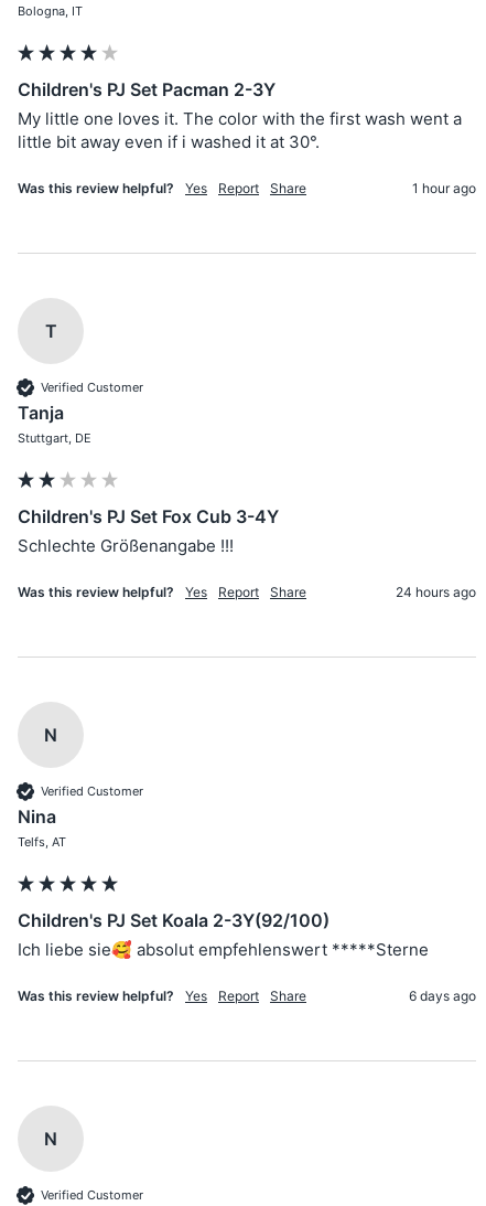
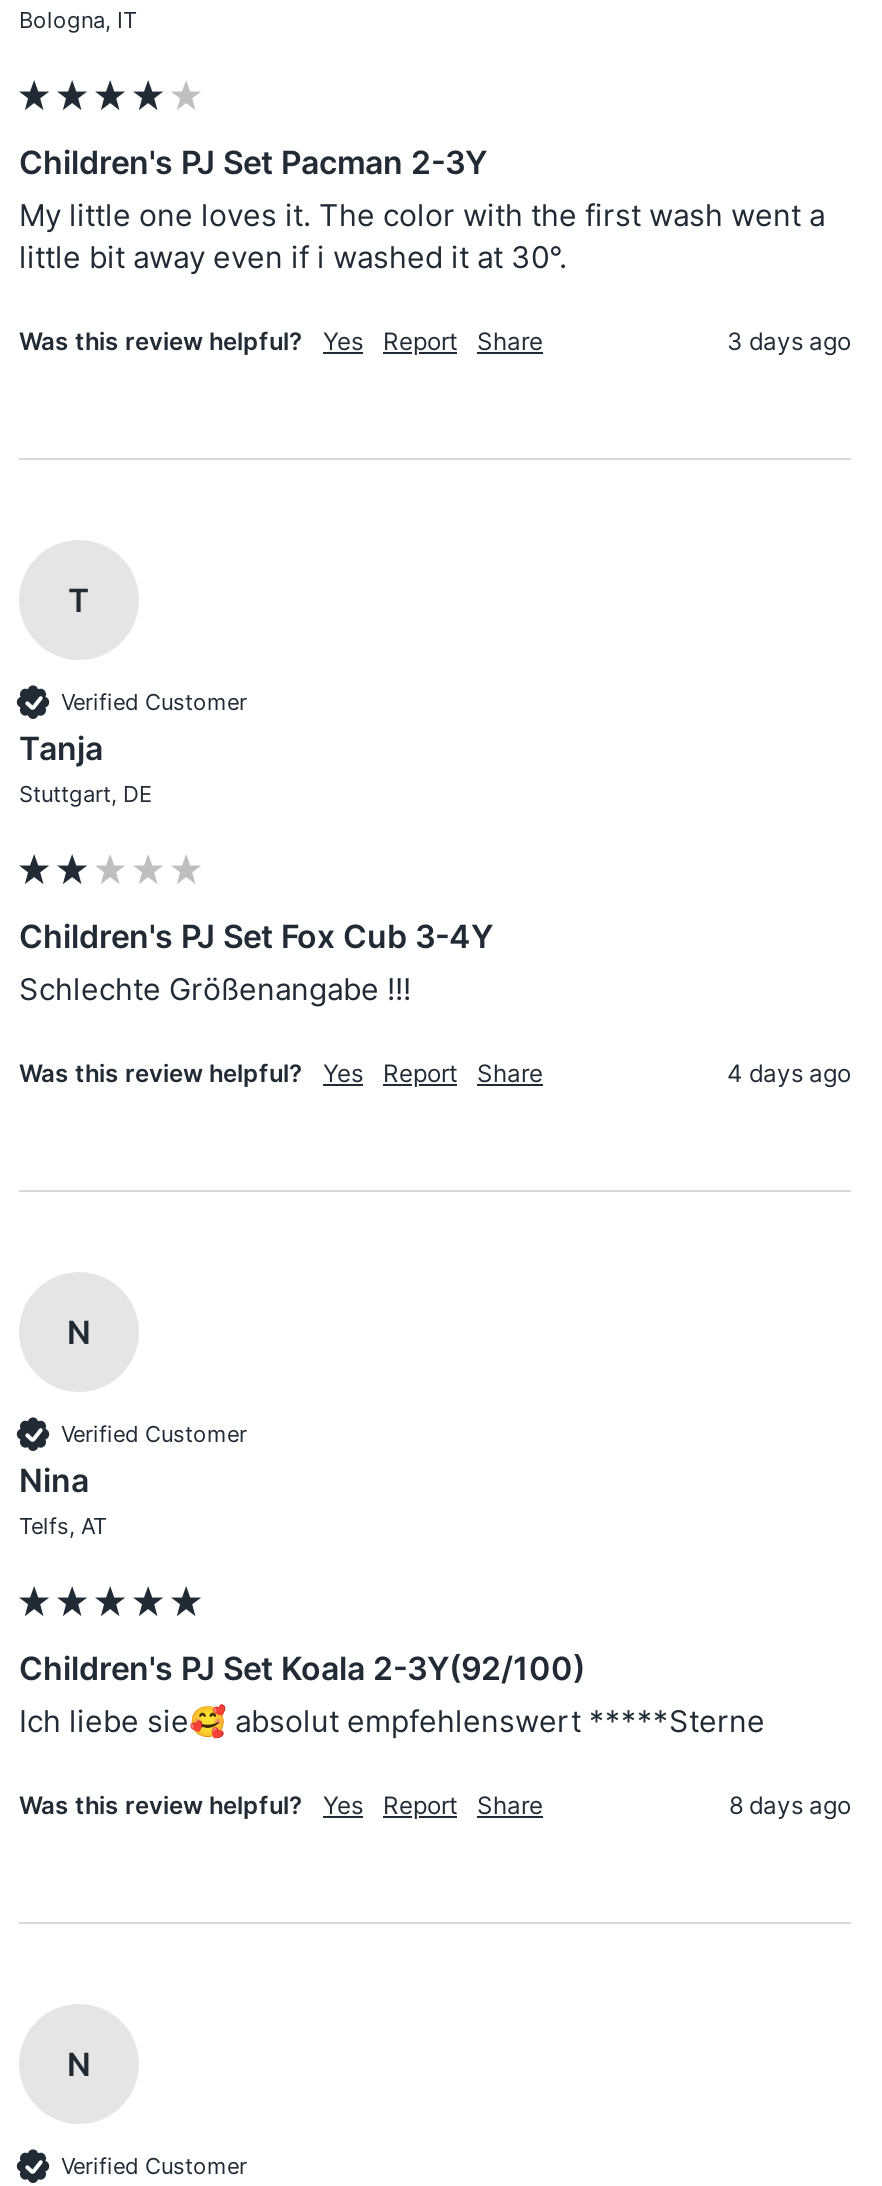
[412,180,476,197] 1 hour ago -> [727,326,851,356] 3 days ago
[396,584,476,600] 24 hours ago -> [727,1058,851,1088] 4 days ago
[409,988,476,1004] 6 days ago -> [729,1790,851,1820] 8 days ago

